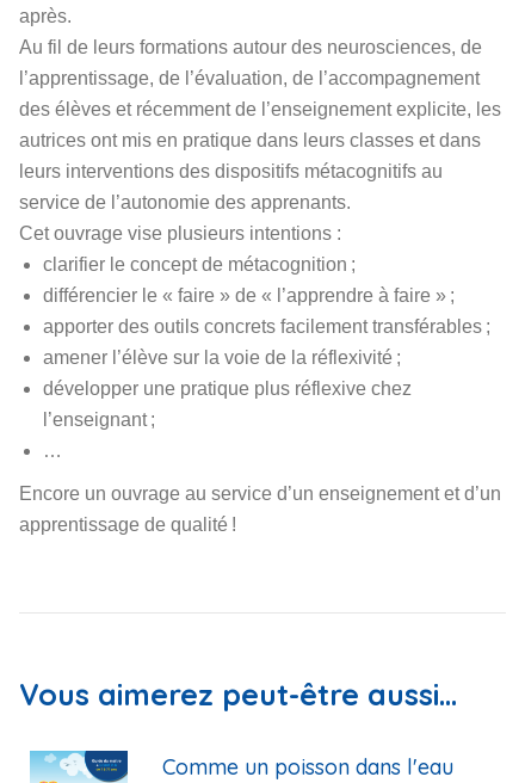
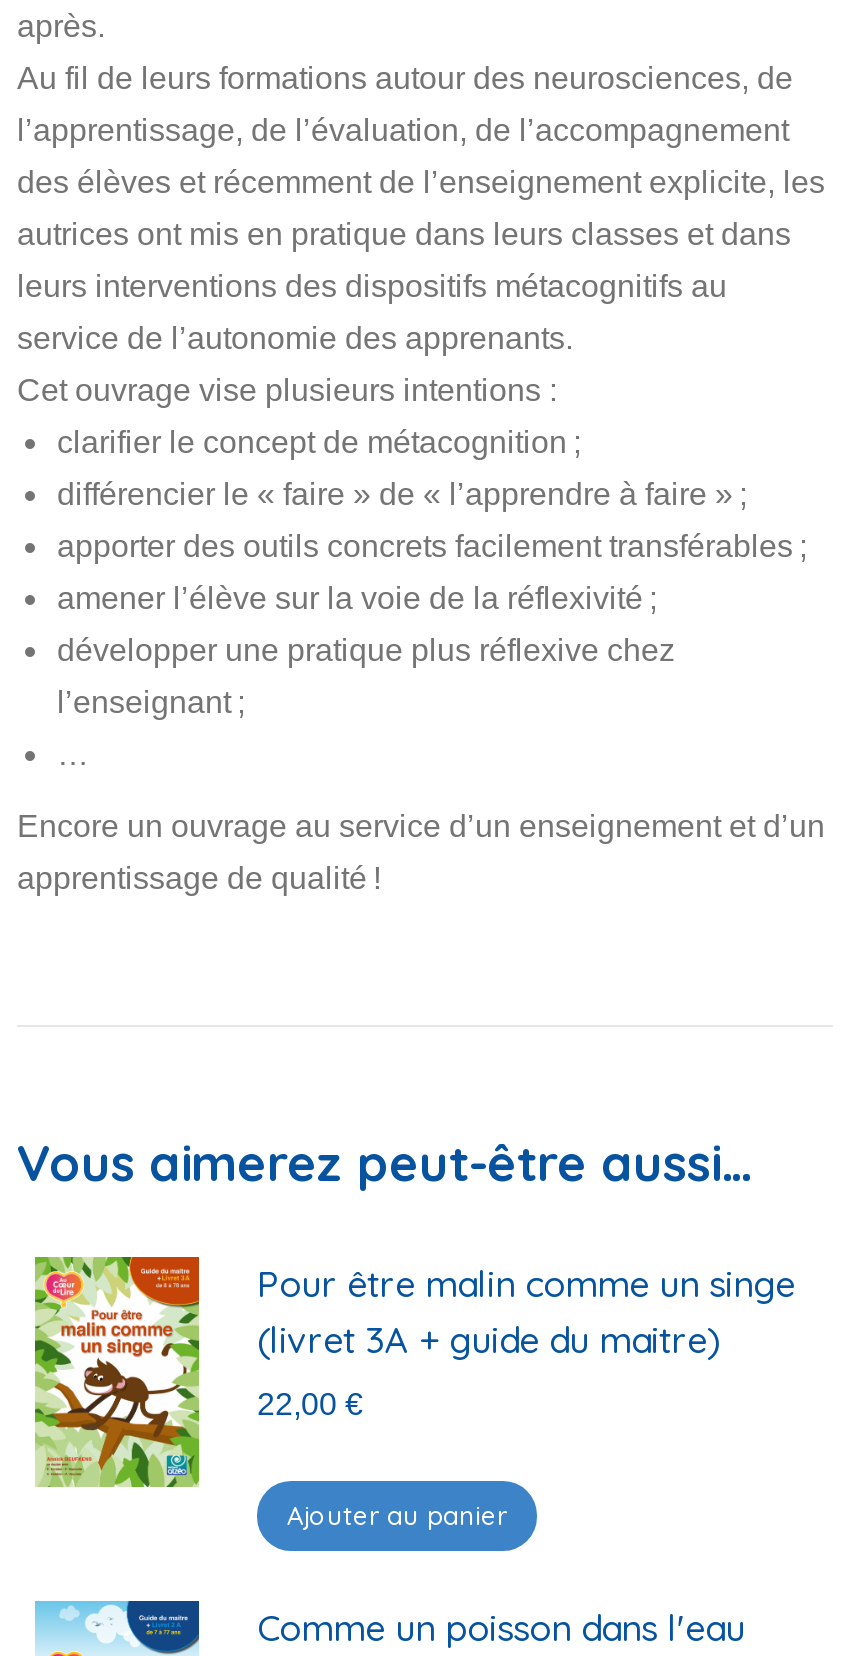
none -> [33,1254,795,1531] [image] | Pour être malin comme un singe | (livret 3A + guide du maitre) | 22,00 € | Ajouter au panier

